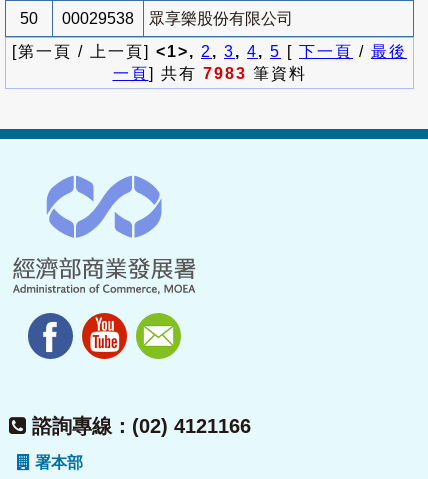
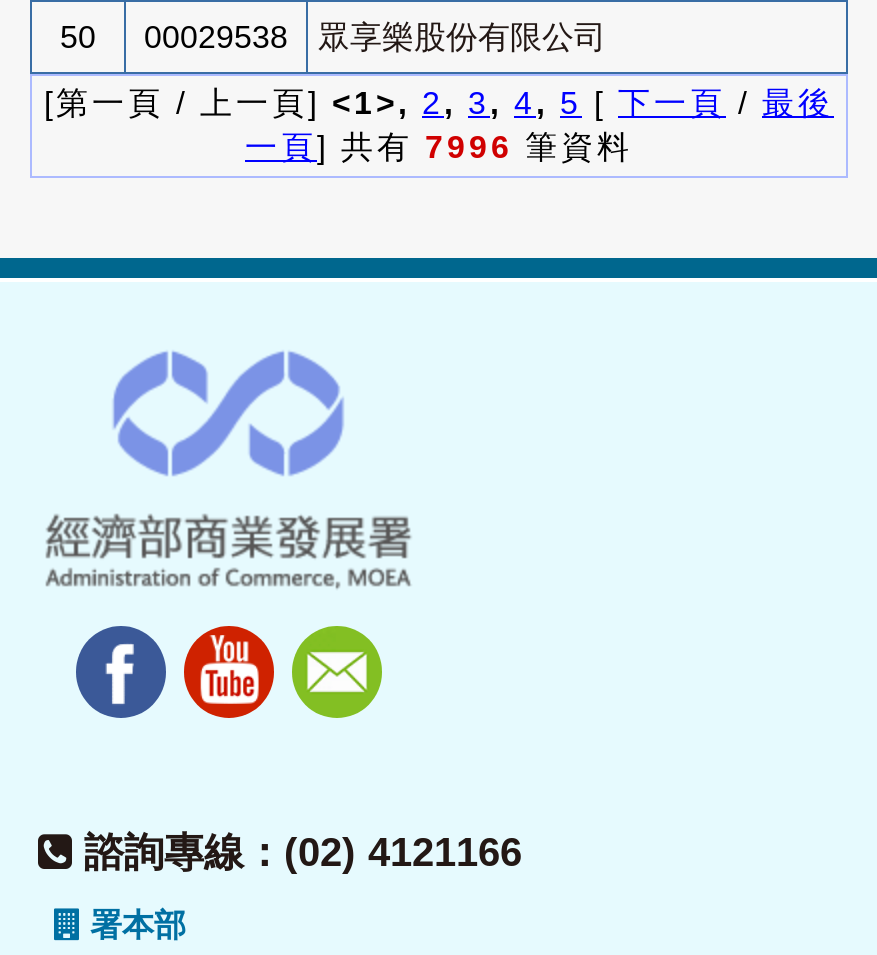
[112,65,306,82] 一頁] 共有7983筆資料 -> [245,130,633,164] 一頁] 共有7996筆資料

